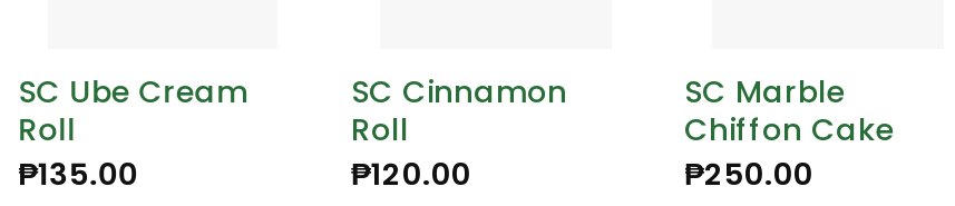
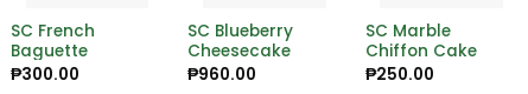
[18,71,248,196] SC Ube Cream | Roll | ₱135.00 -> [10,20,94,86] SC French | Baguette | ₱300.00
[351,71,567,196] SC Cinnamon | Roll | ₱120.00 -> [187,20,293,86] SC Blueberry | Cheesecake | ₱960.00

